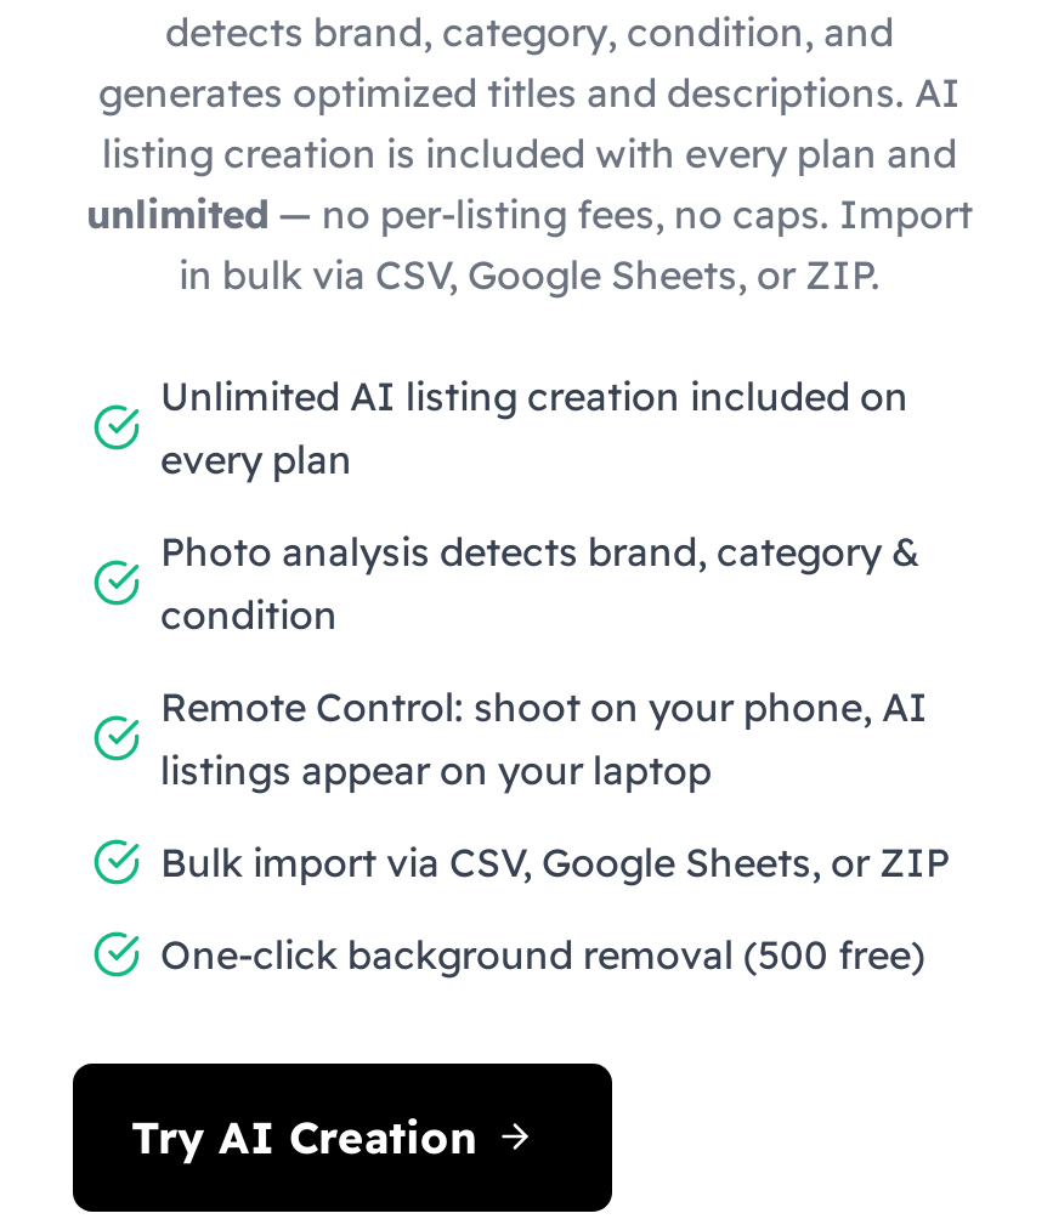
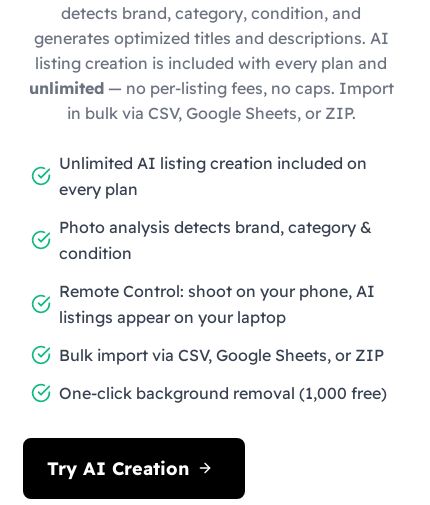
[160,930,925,978] One-click background removal (500 free) -> [59,383,387,403] One-click background removal (1,000 free)

